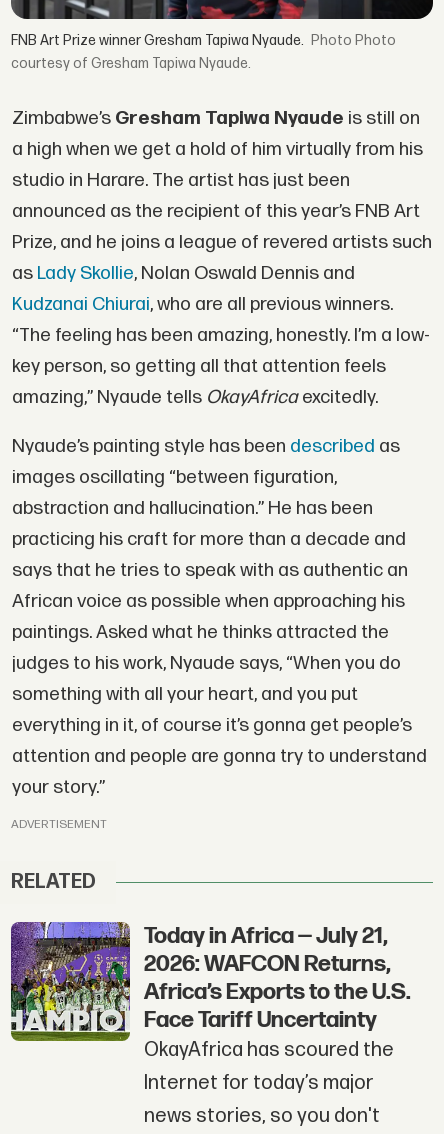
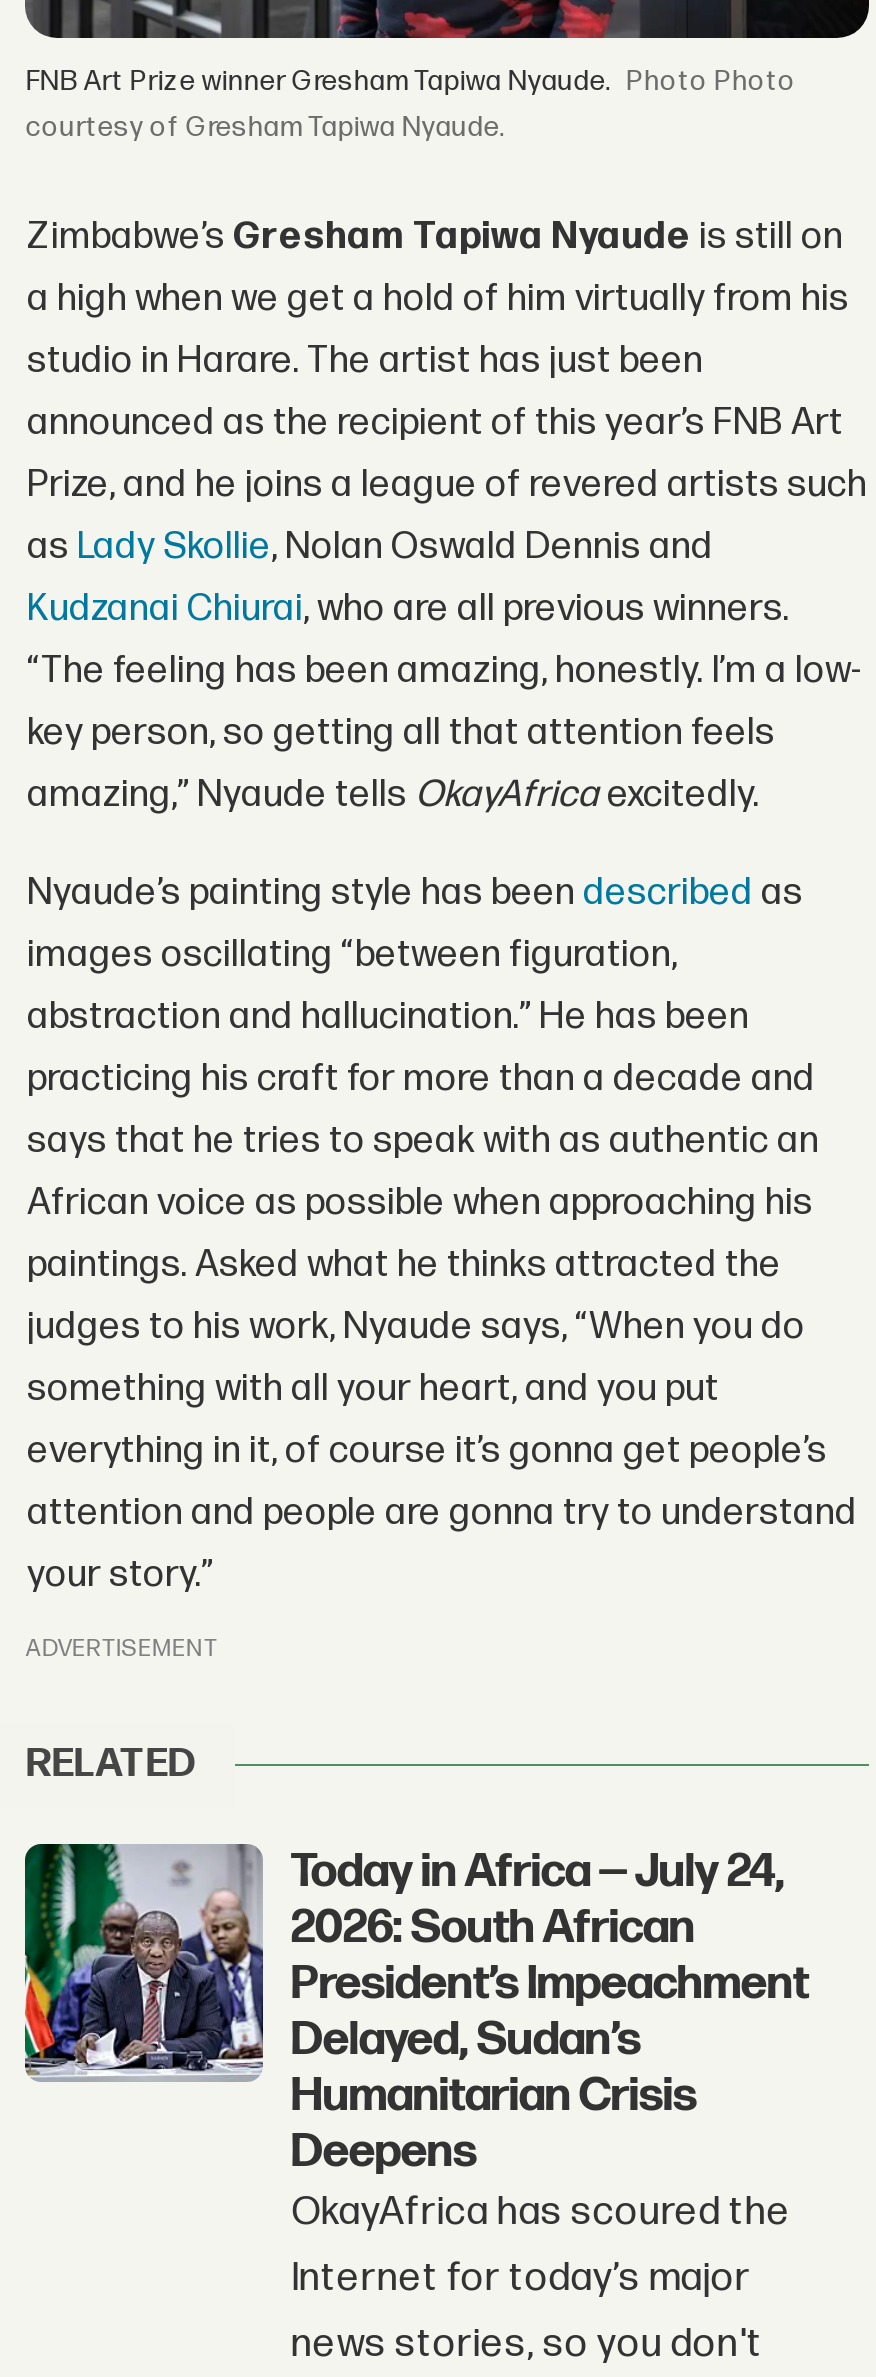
[10,921,411,1042] [image] | Today in Africa — July 21, | 2026: WAFCON Returns, | Africa’s Exports to the U.S. | Face Tariff Uncertainty -> [23,1842,809,2180] [image] | Today in Africa — July 24, | 2026: South African | President’s Impeachment | Delayed, Sudan’s | Humanitarian Crisis | Deepens

